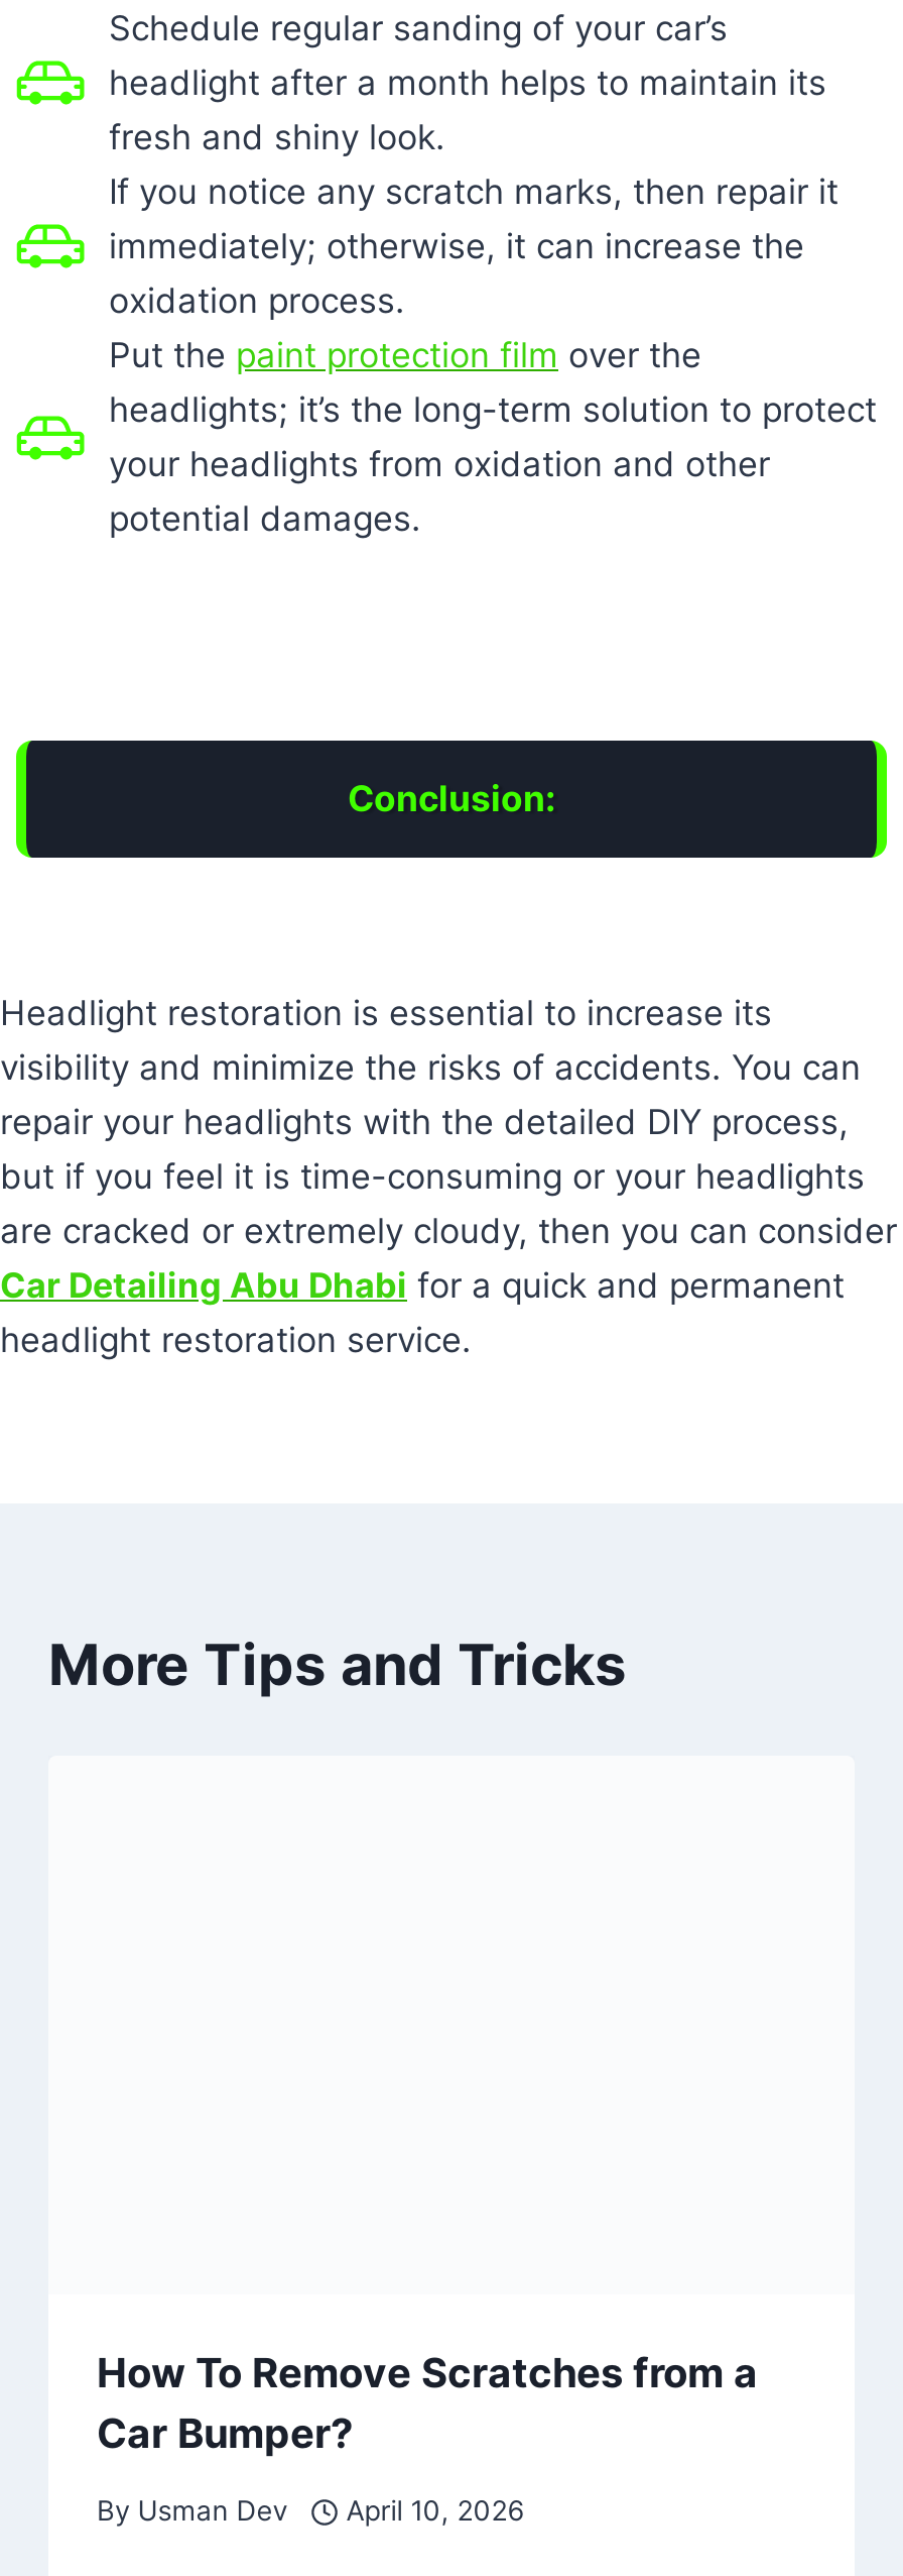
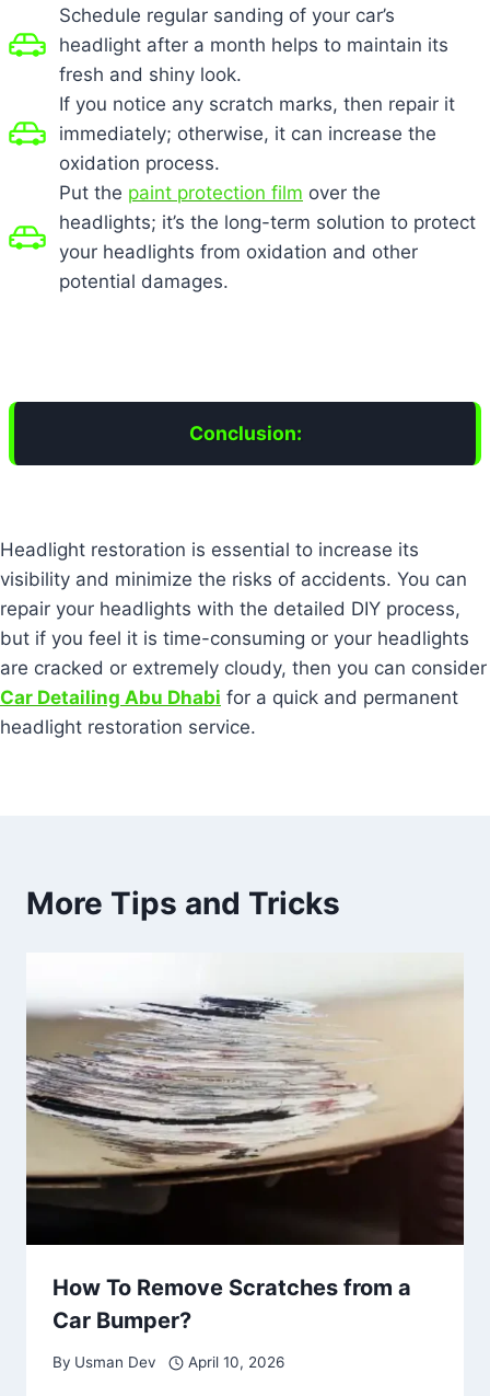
none -> [25,972,465,1246] [image]

